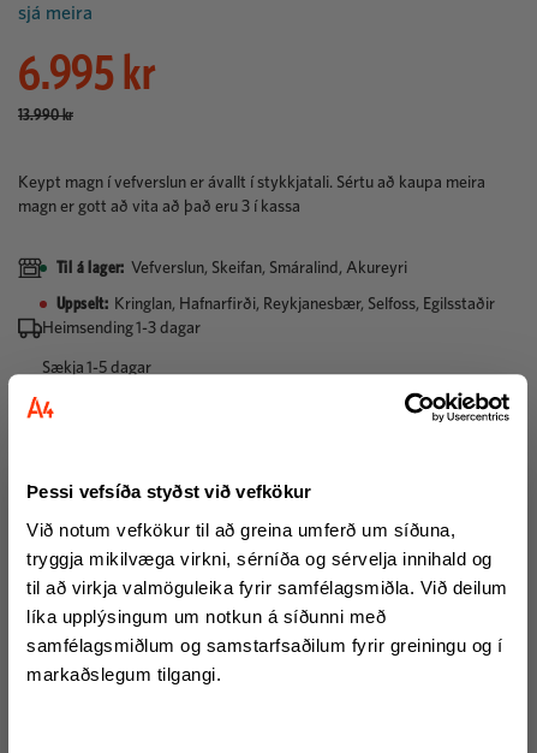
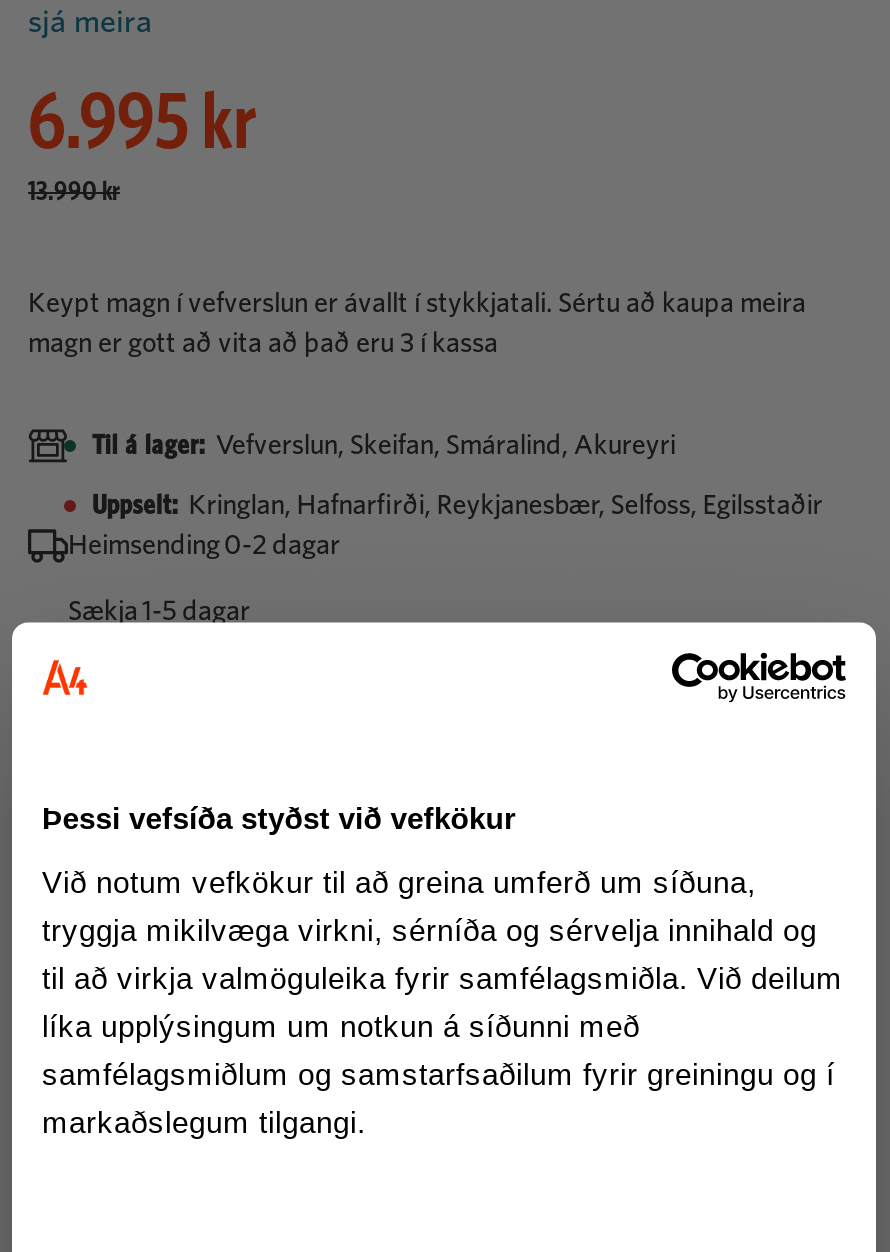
[42,320,201,337] Heimsending 1-3 dagar -> [68,532,340,560] Heimsending 0-2 dagar

